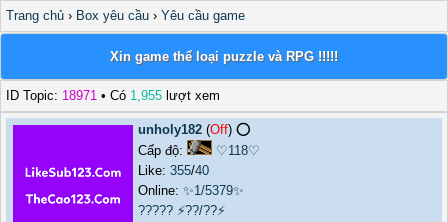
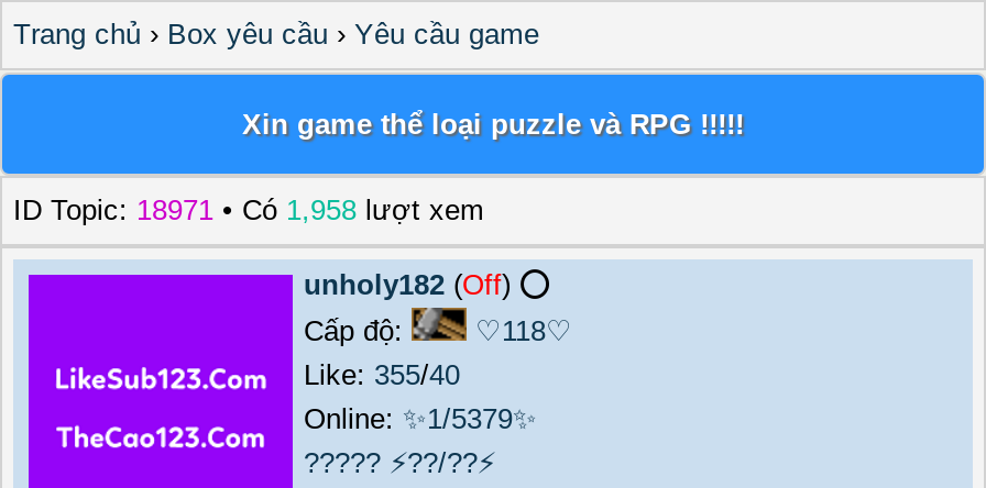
[6,88,220,103] ID Topic: 18971 • Có 1,955 lượt xem -> [13,194,484,227] ID Topic: 18971 • Có 1,958 lượt xem

